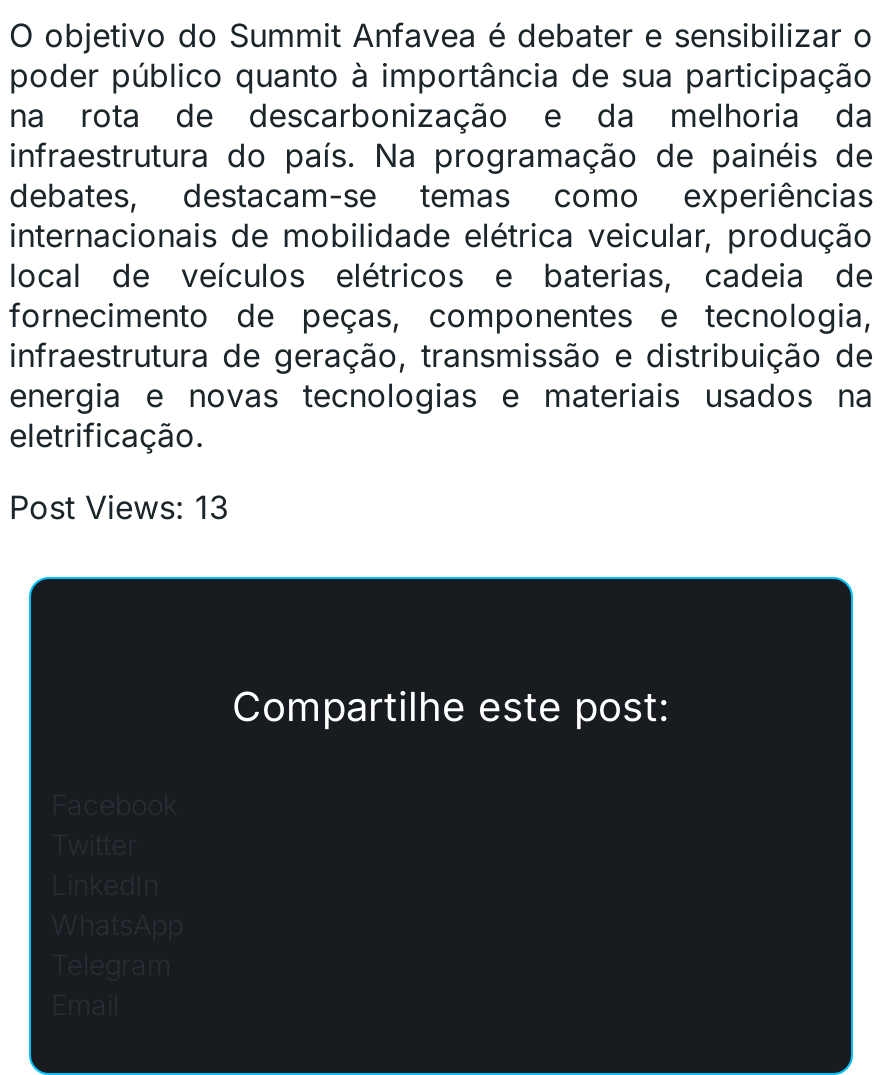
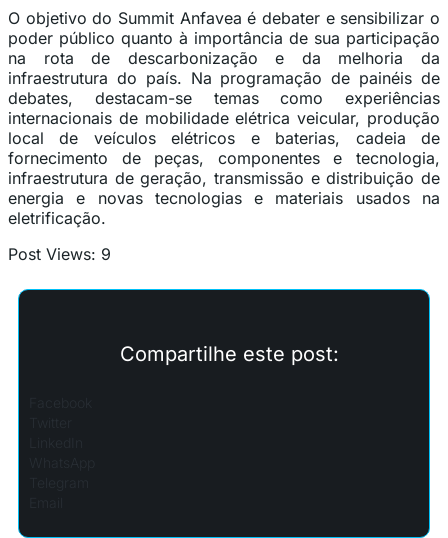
[9,487,229,527] Post Views: 13 -> [8,244,111,264] Post Views: 9

